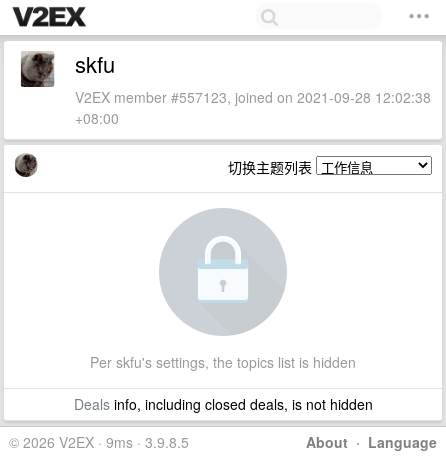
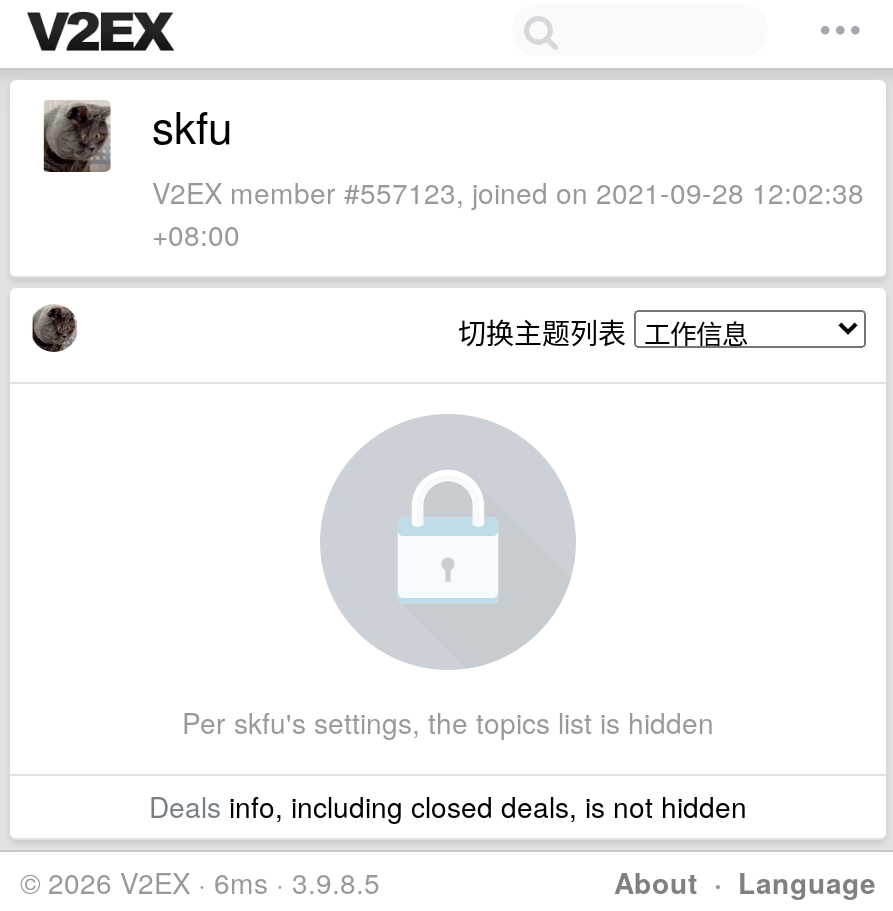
[9,432,189,452] © 2026 V2EX · 9ms · 3.9.8.5 -> [20,862,380,902] © 2026 V2EX · 6ms · 3.9.8.5

